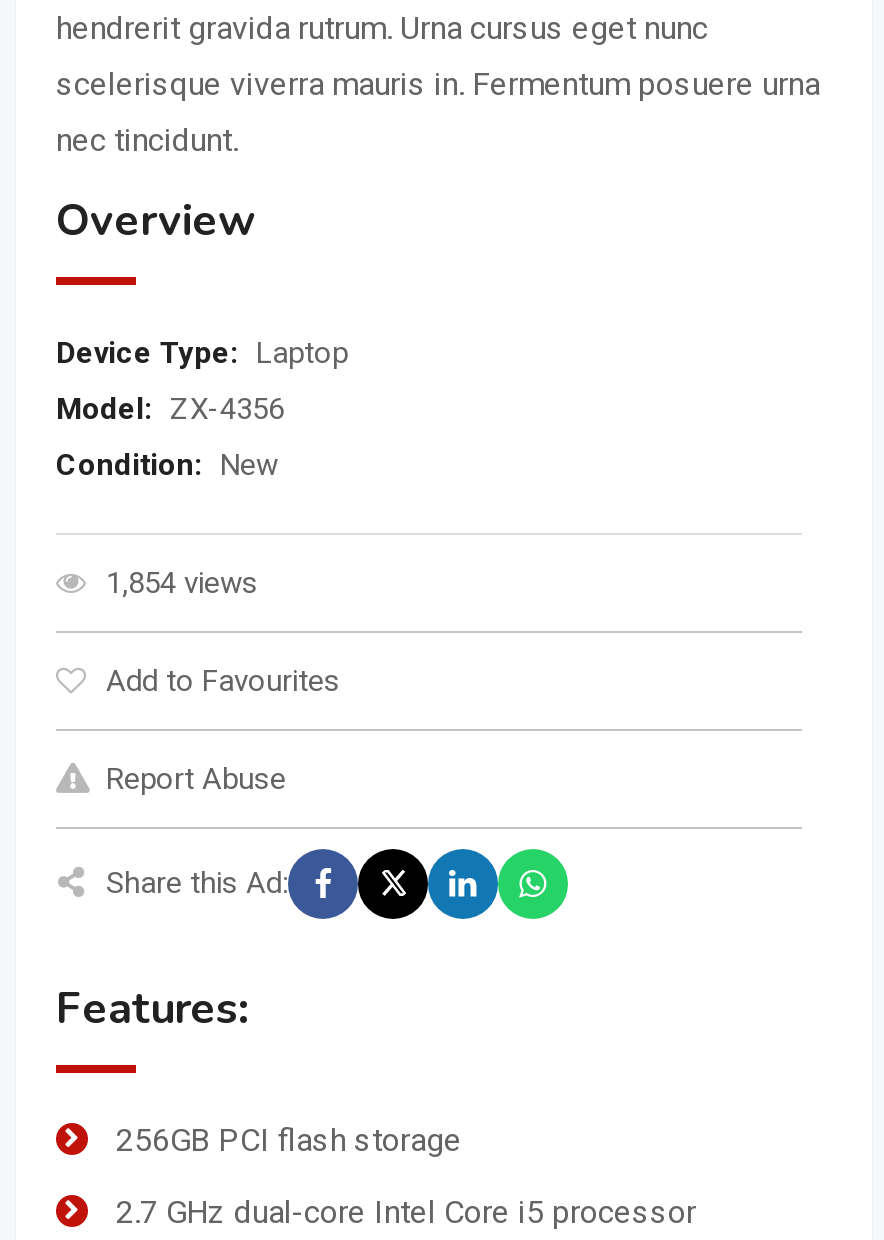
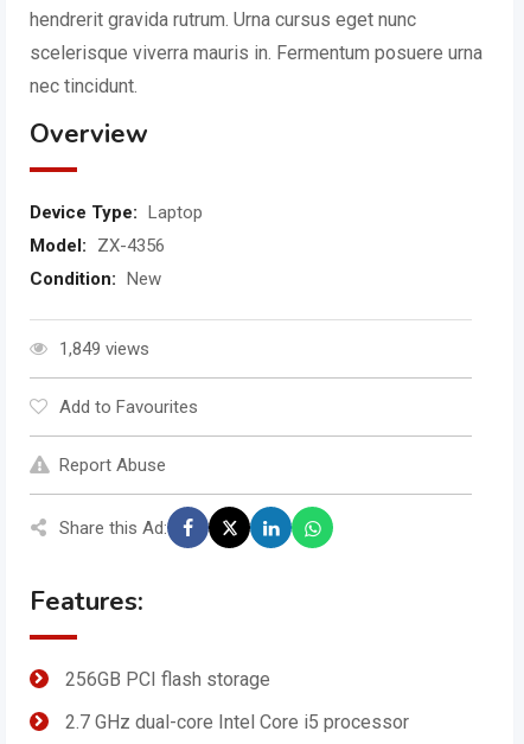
[106,565,258,601] 1,854 views -> [59,338,149,360] 1,849 views

